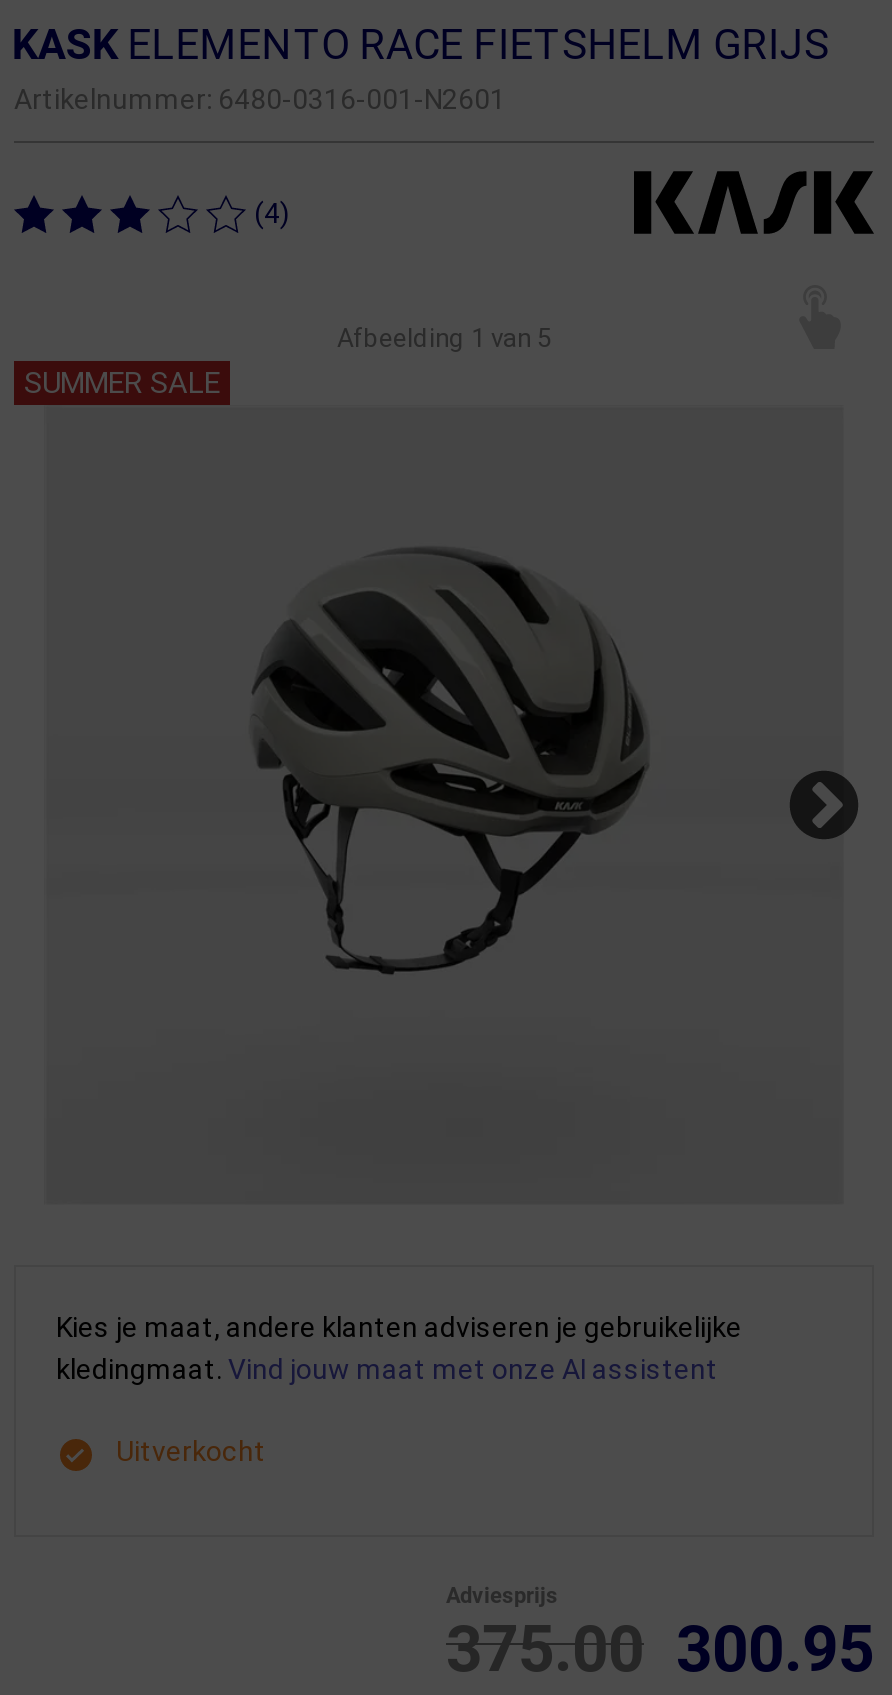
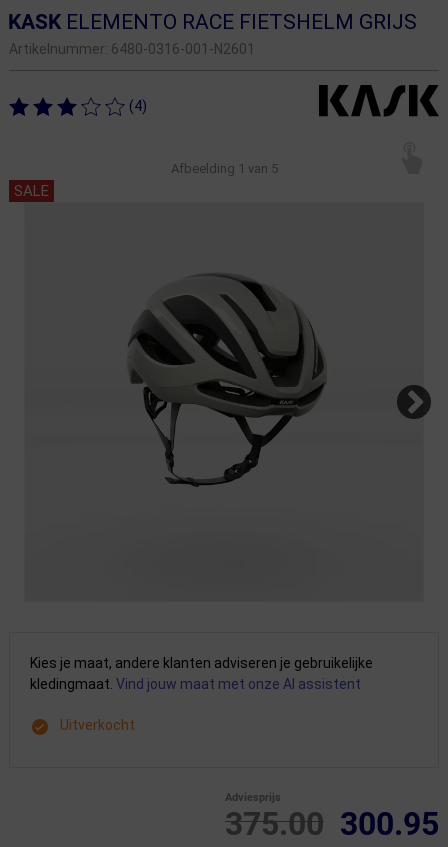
[24,364,220,400] SUMMER SALE -> [14,181,49,199] SALE

